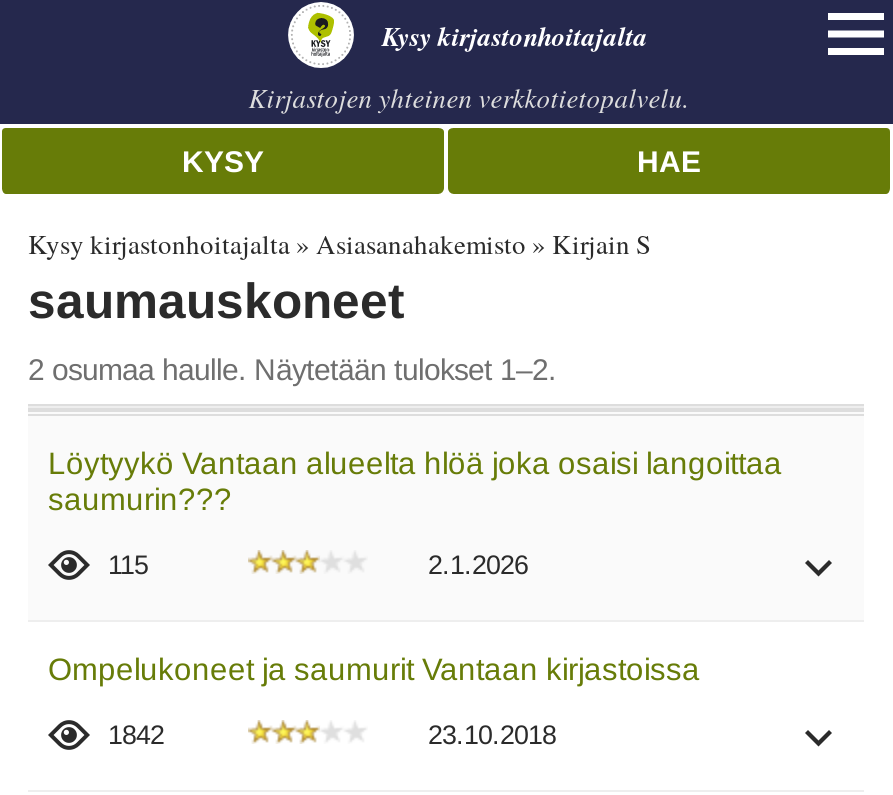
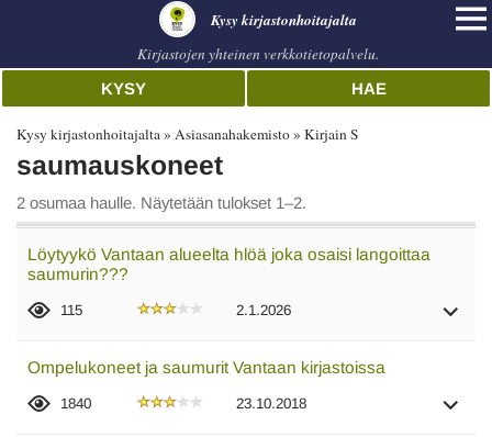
[108,719,164,749] 1842 -> [60,395,91,411] 1840

